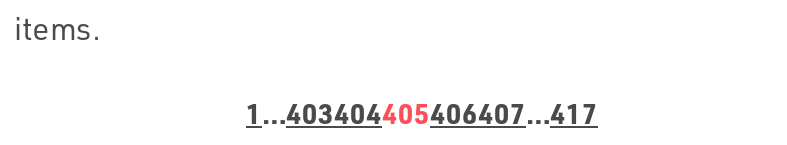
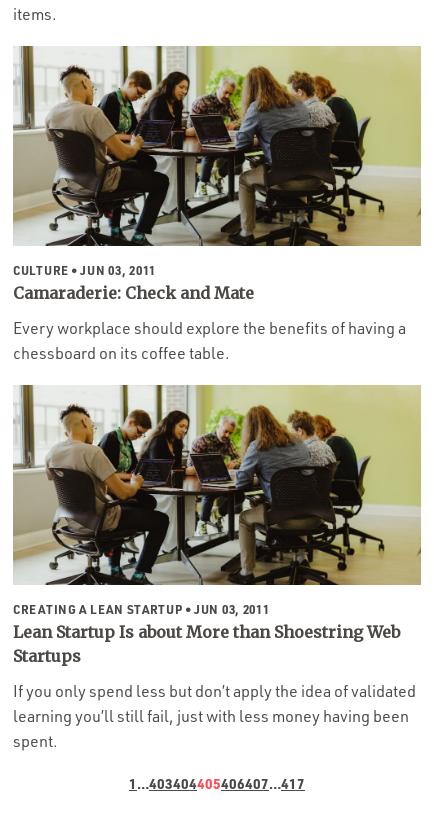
none -> [12,45,422,363] [image] | CULTURE • JUN 03, 2011 | Camaraderie: Check and Mate | Every workplace should explore the benefits of having a | chessboard on its coffee table.
none -> [12,384,422,751] [image] | CREATING A LEAN STARTUP • JUN 03, 2011 | Lean Startup Is about More than Shoestring Web | Startups | If you only spend less but don’t apply the idea of validated | learning you’ll still fail, just with less money having been | spent.

